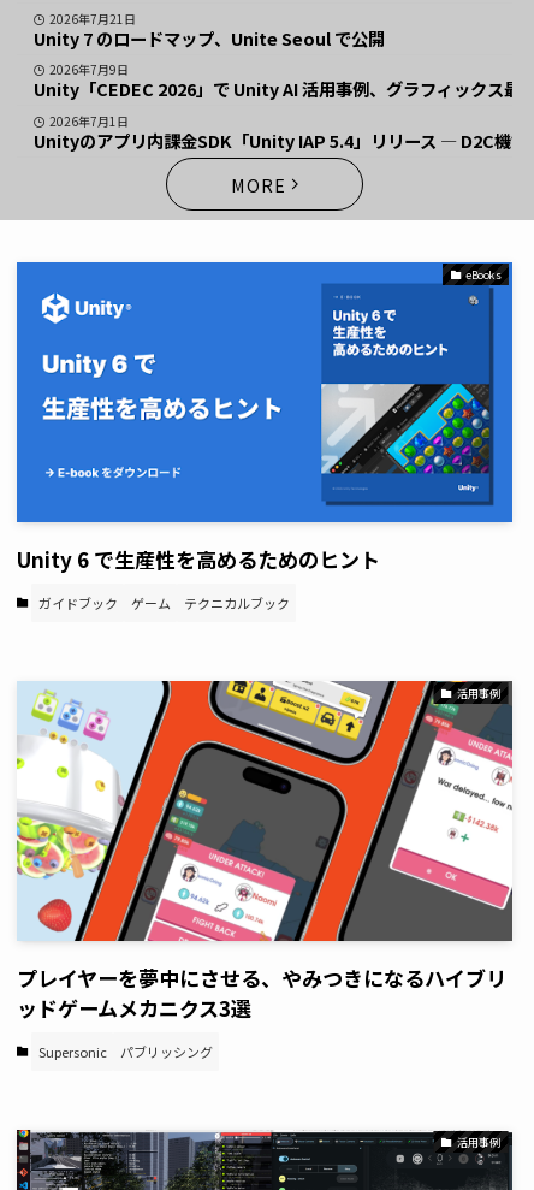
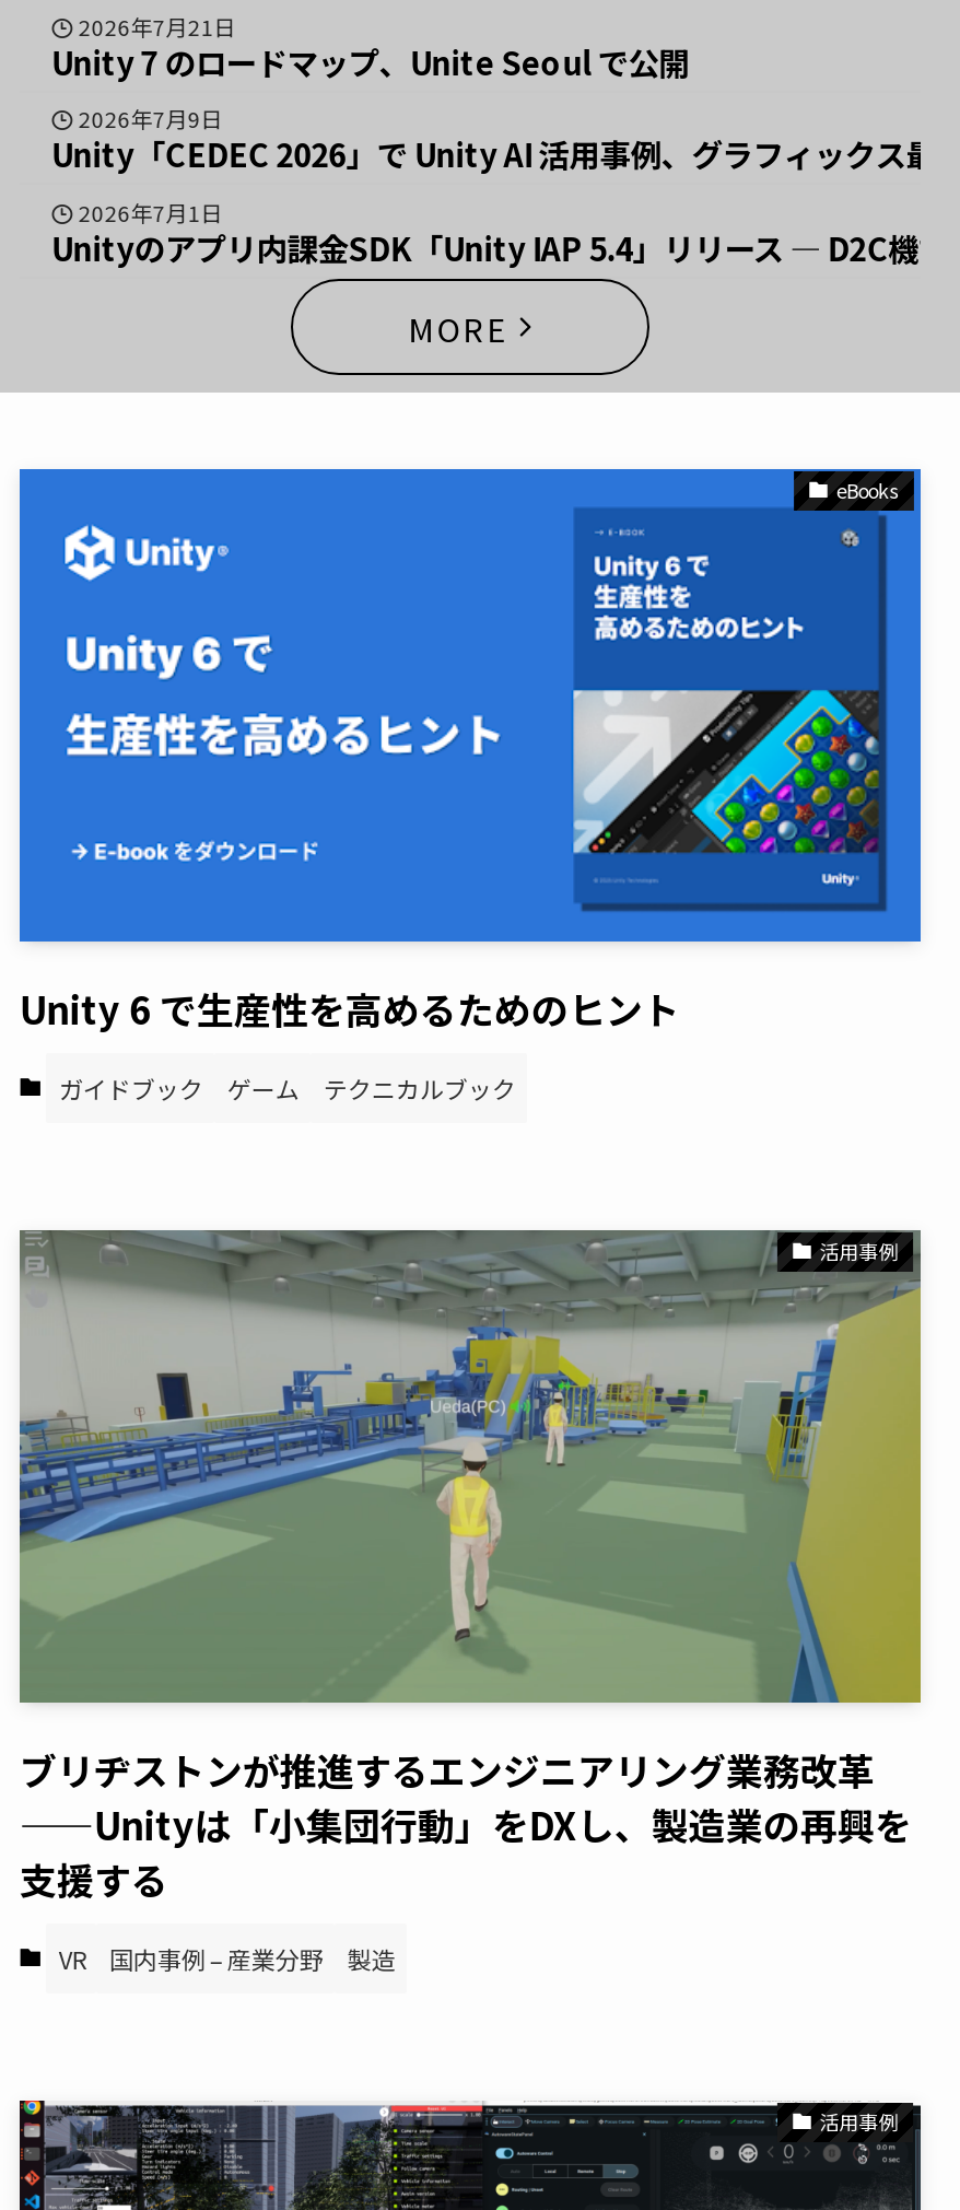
[16,680,514,1023] [image] | プレイヤーを夢中にさせる、やみつきになるハイブリ | ッドゲームメカニクス3選 -> [17,1228,923,1906] [image] | ブリヂストンが推進するエンジニアリング業務改革 | ——Unityは「小集団行動」をDXし、製造業の再興を | 支援する
[38,1042,213,1061] Supersonic | パブリッシング -> [59,1940,396,1975] VR | 国内事例 – 産業分野 | 製造

